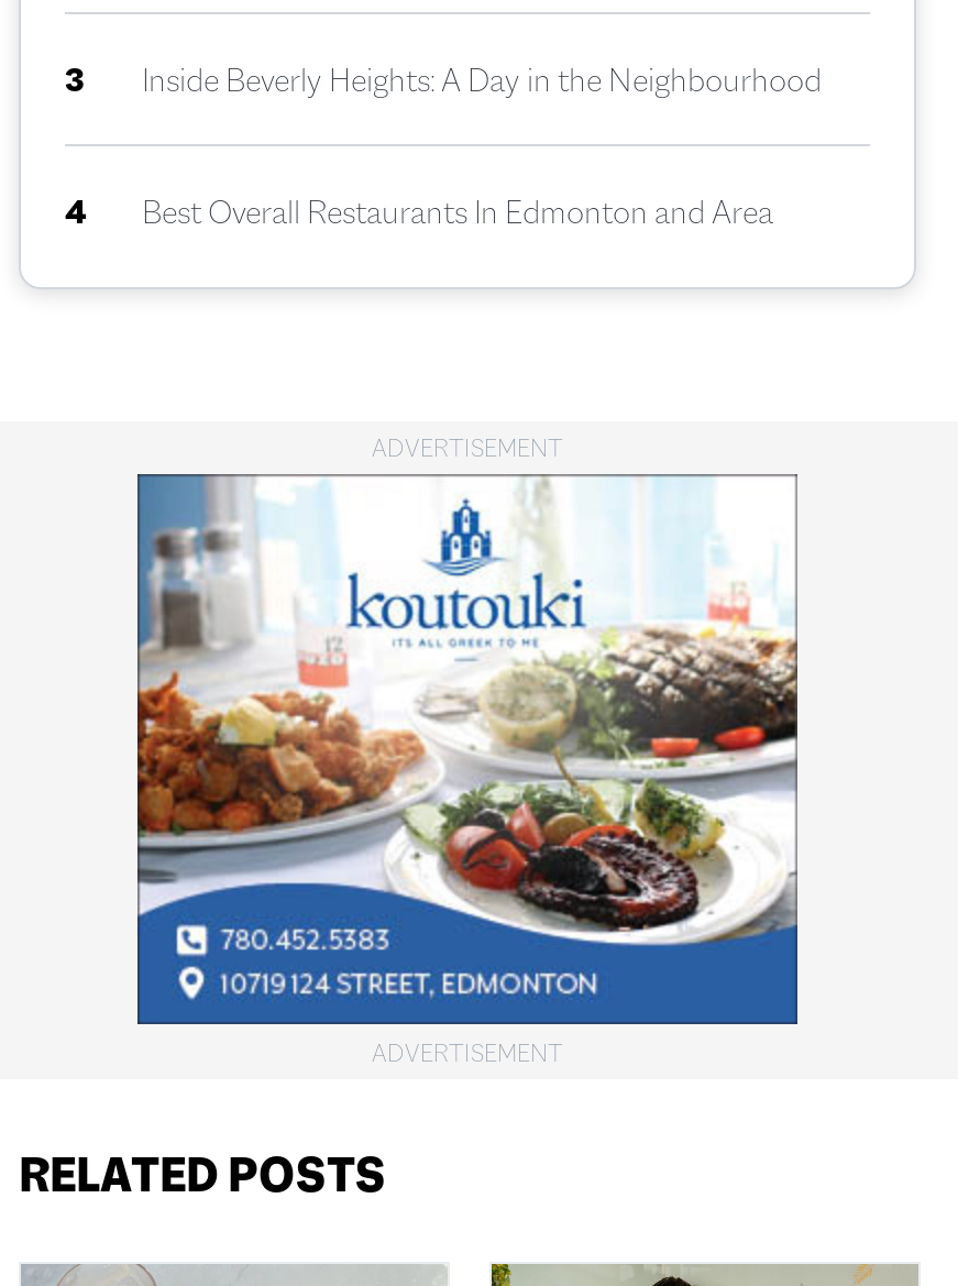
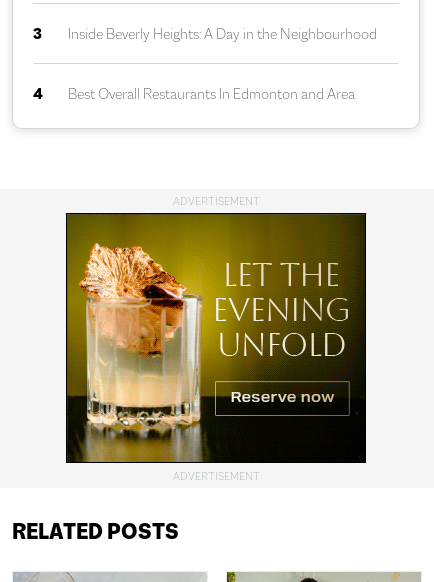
[135,472,800,1026] [image] -> [65,212,367,464] [image]

